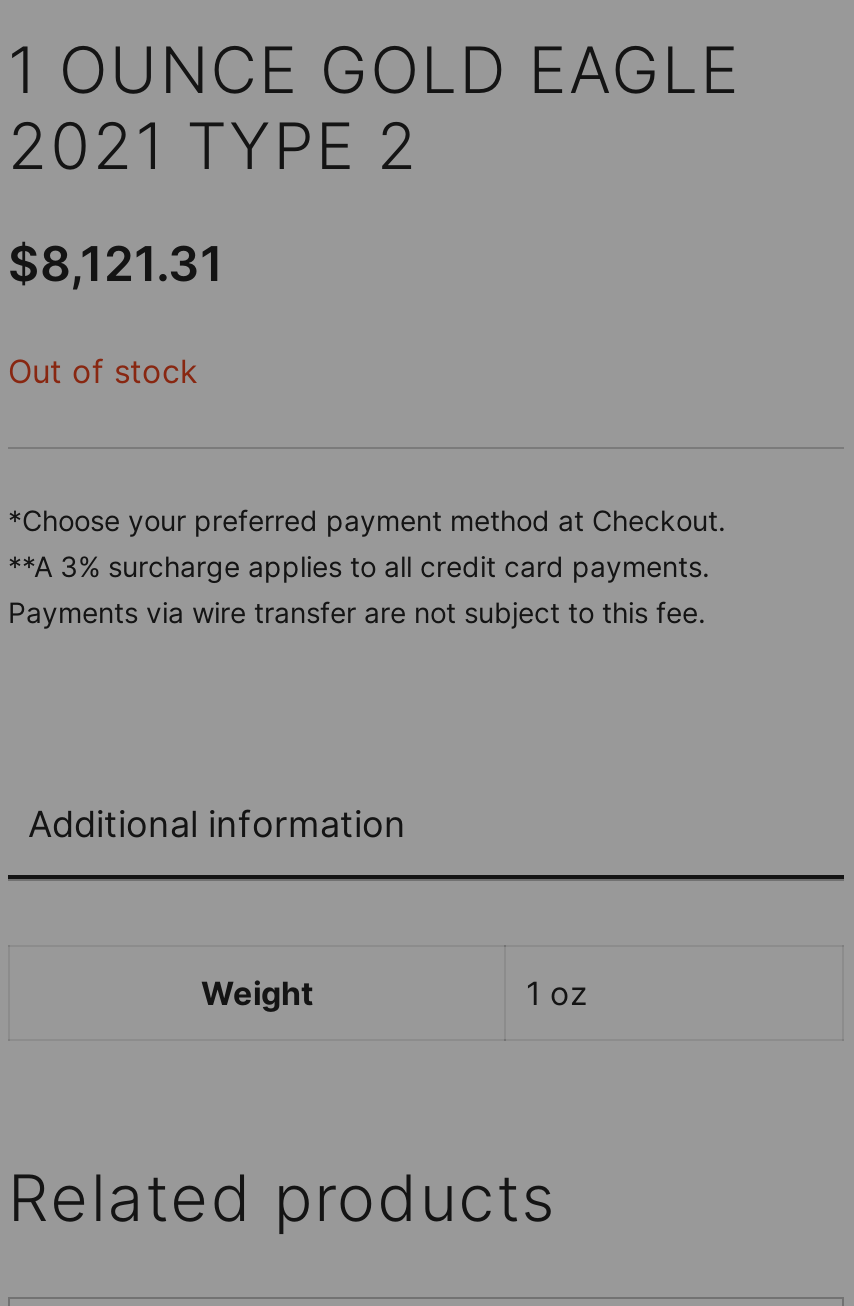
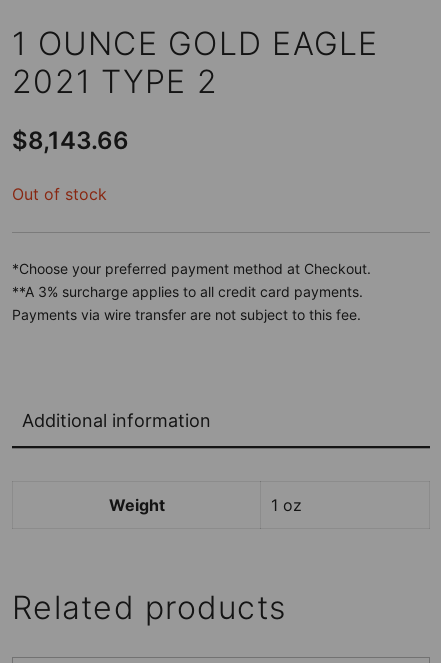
[8,234,224,292] $8,121.31 -> [12,126,129,155] $8,143.66

